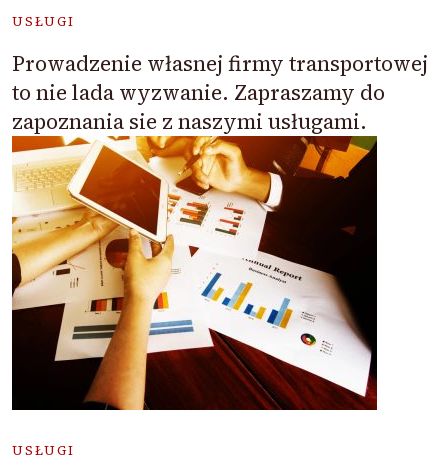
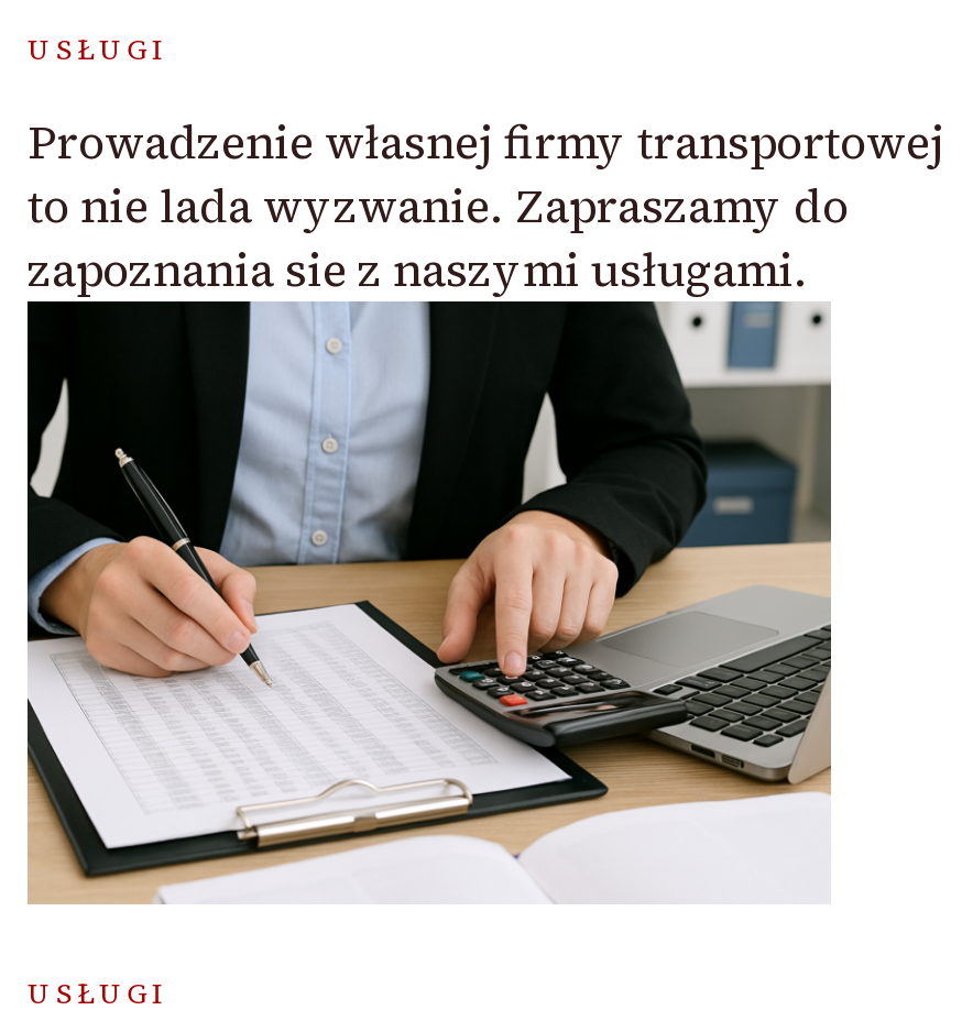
[11,135,378,411] [image] -> [25,303,833,905] [image]

